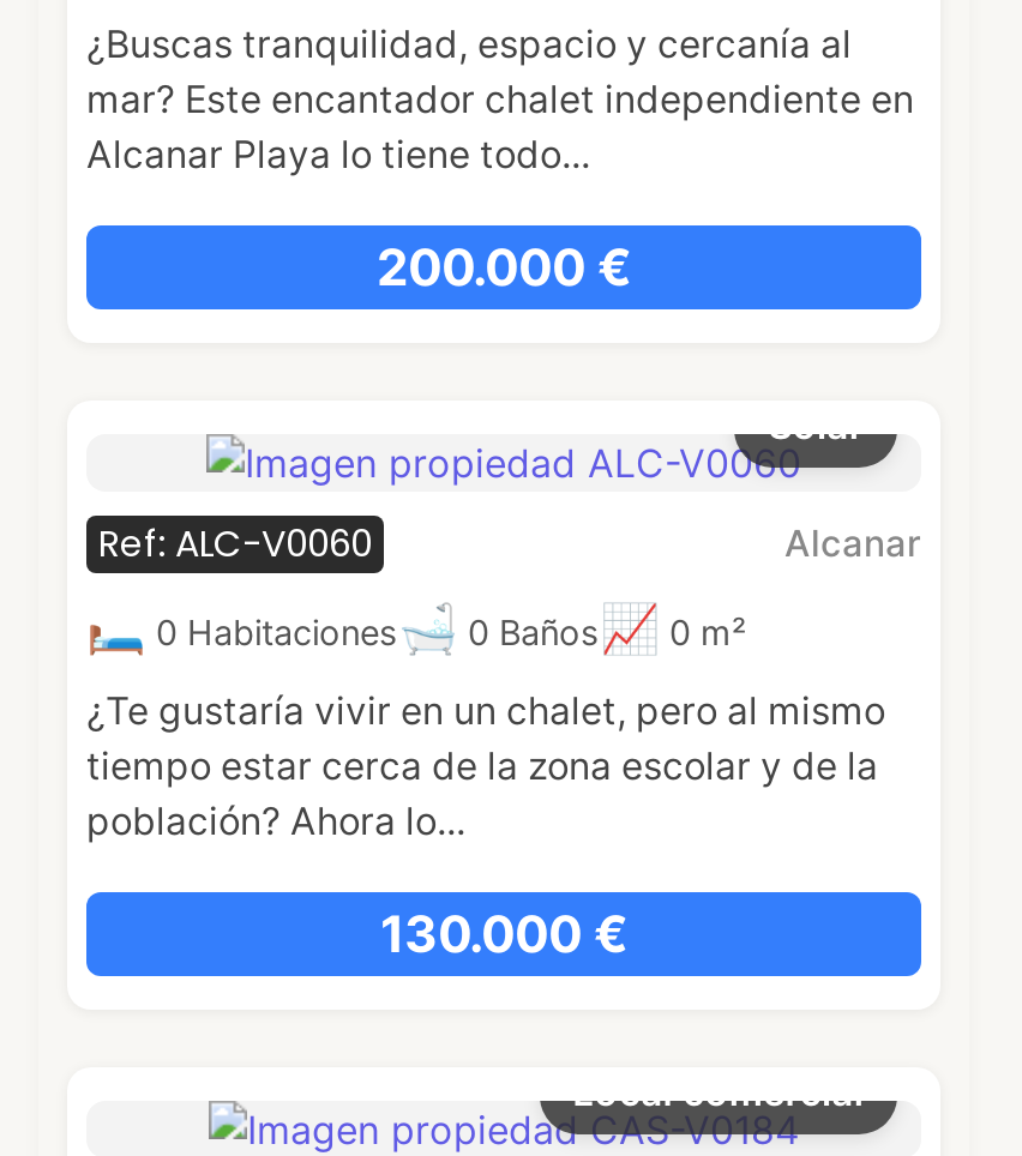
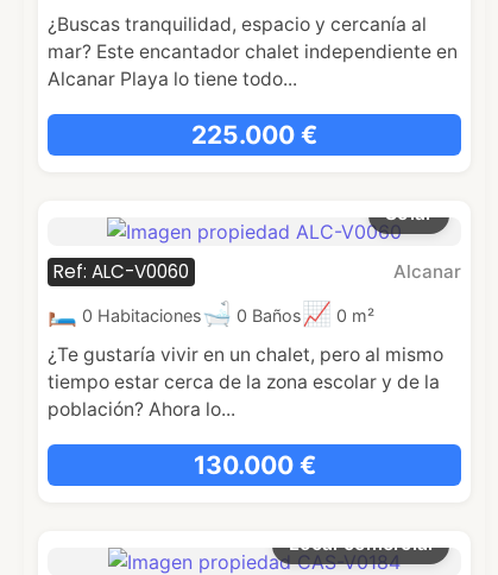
[377,236,631,296] 200.000 € -> [191,120,317,149] 225.000 €

